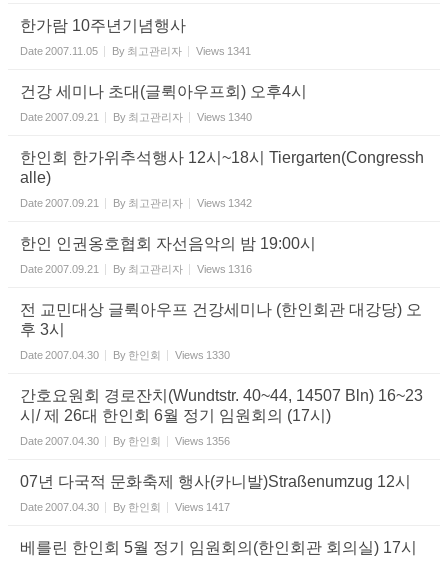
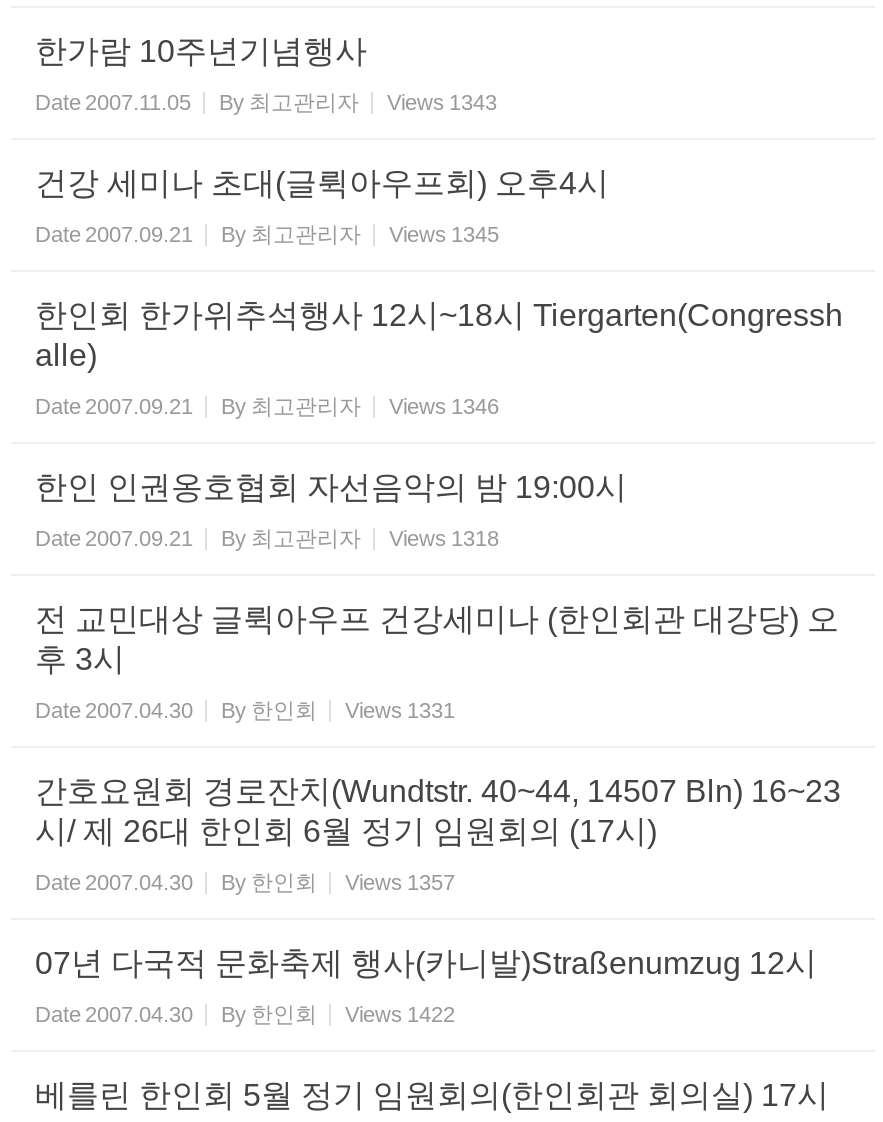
[20,45,251,57] Date 2007.11.05 By 최고관리자 Views 1341 -> [35,90,497,114] Date 2007.11.05 By 최고관리자 Views 1343
[20,111,252,123] Date 2007.09.21 By 최고관리자 Views 1340 -> [35,222,499,246] Date 2007.09.21 By 최고관리자 Views 1345
[20,197,252,209] Date 2007.09.21 By 최고관리자 Views 1342 -> [35,394,499,418] Date 2007.09.21 By 최고관리자 Views 1346
[20,263,252,275] Date 2007.09.21 By 최고관리자 Views 1316 -> [35,526,499,550] Date 2007.09.21 By 최고관리자 Views 1318
[20,349,230,361] Date 2007.04.30 By 한인회 Views 1330 -> [35,698,455,722] Date 2007.04.30 By 한인회 Views 1331
[20,435,230,447] Date 2007.04.30 By 한인회 Views 1356 -> [35,870,455,894] Date 2007.04.30 By 한인회 Views 1357
[20,501,230,513] Date 2007.04.30 By 한인회 Views 1417 -> [35,1002,455,1026] Date 2007.04.30 By 한인회 Views 1422

